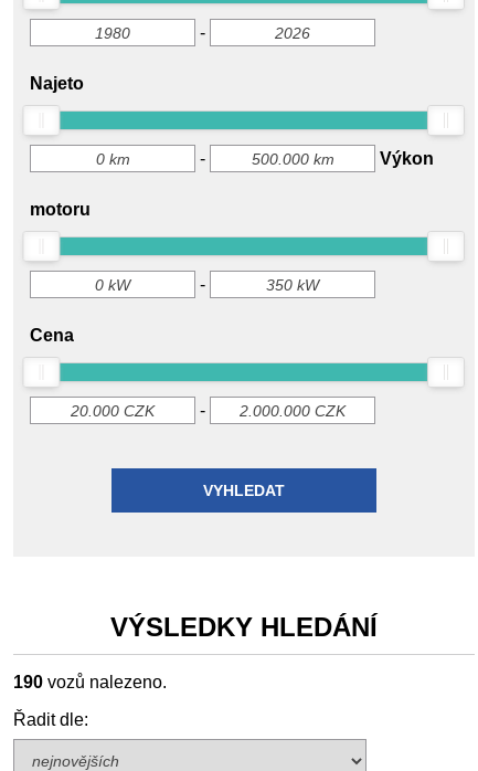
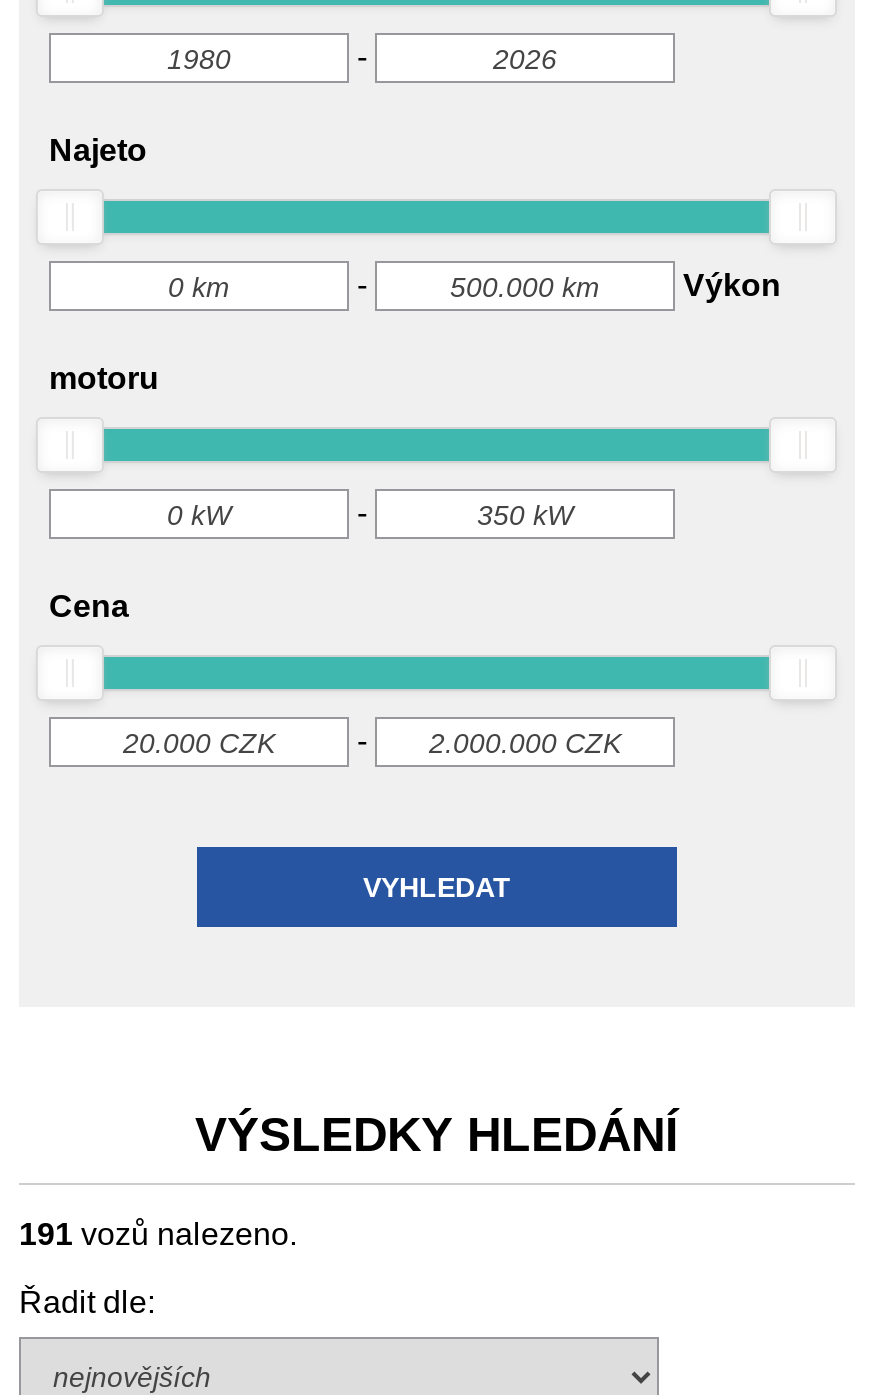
[13,673,167,691] 190 vozů nalezeno. -> [19,1217,297,1251] 191 vozů nalezeno.

